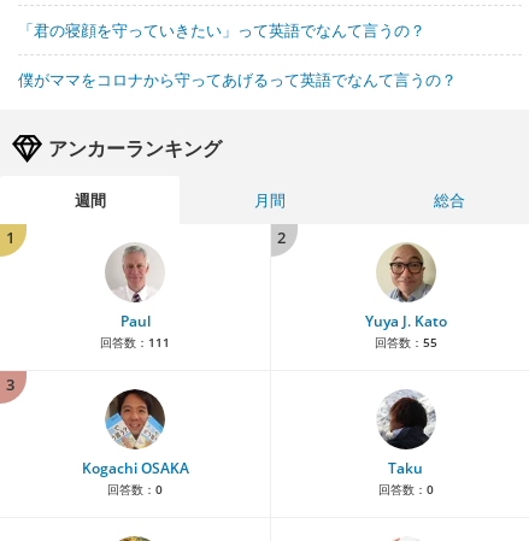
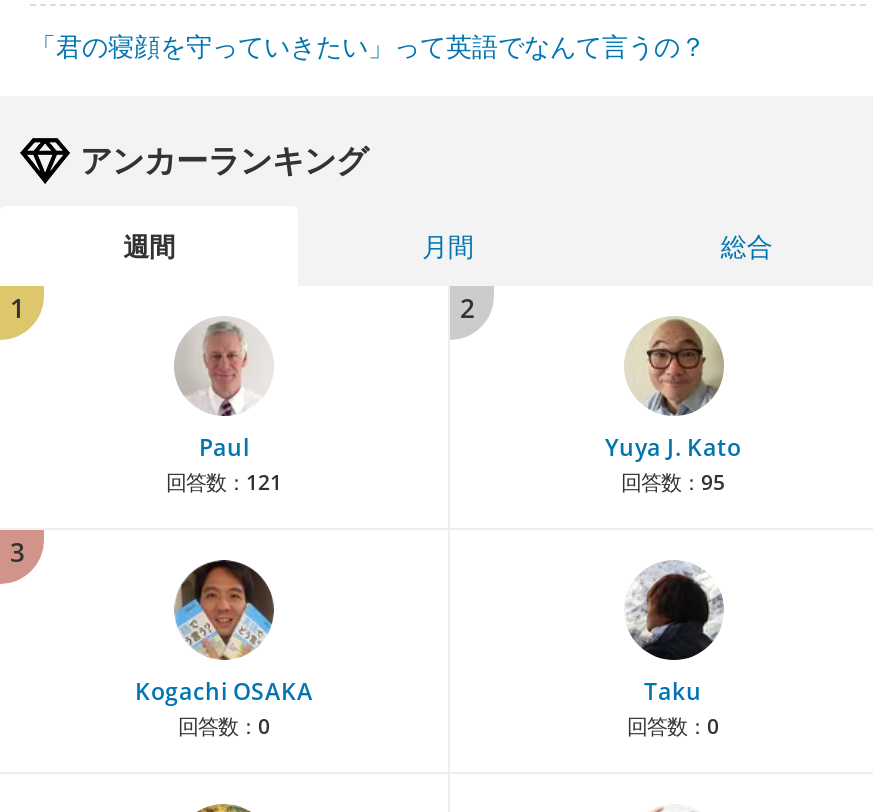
[18,69,457,91] 僕がママをコロナから守ってあげるって英語でなんて言うの？ -> none
[100,334,170,351] 回答数：111 -> [166,469,282,497] 回答数：121
[374,334,437,351] 回答数：55 -> [621,469,725,497] 回答数：95

